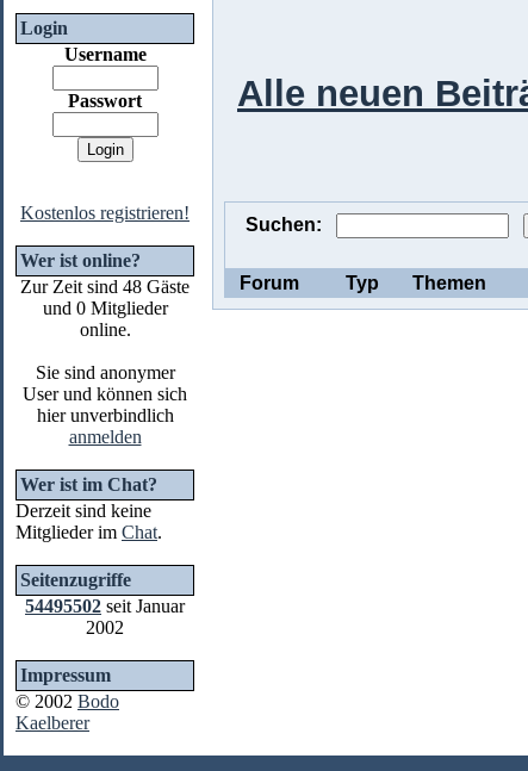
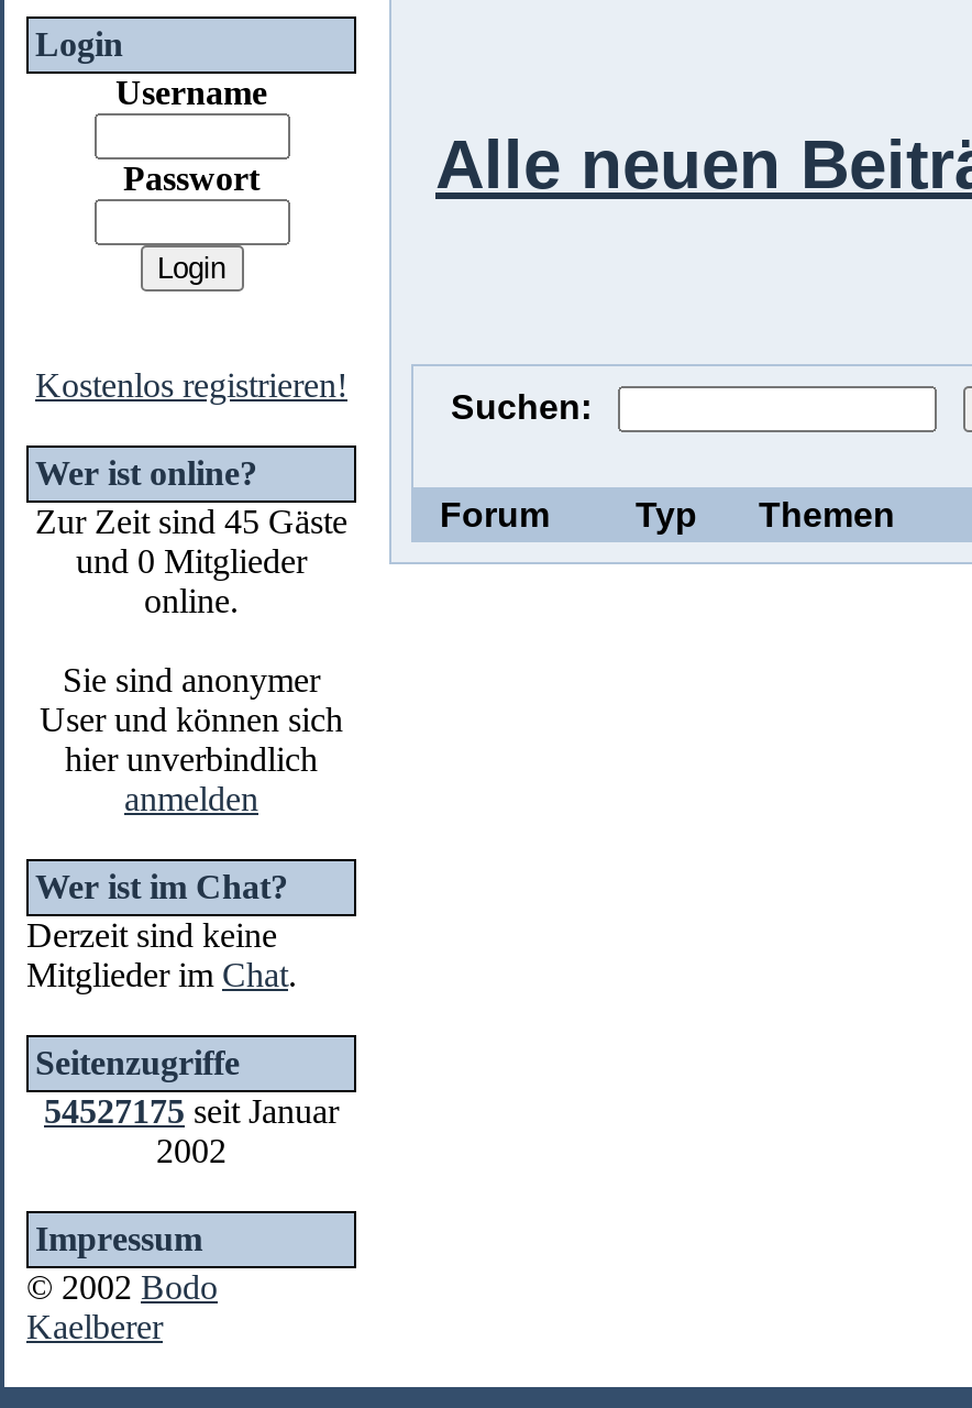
[20,276,190,297] Zur Zeit sind 48 Gäste -> [35,503,347,540] Zur Zeit sind 45 Gäste
[25,596,185,616] 54495502seit Januar -> [44,1092,339,1130] 54527175seit Januar

